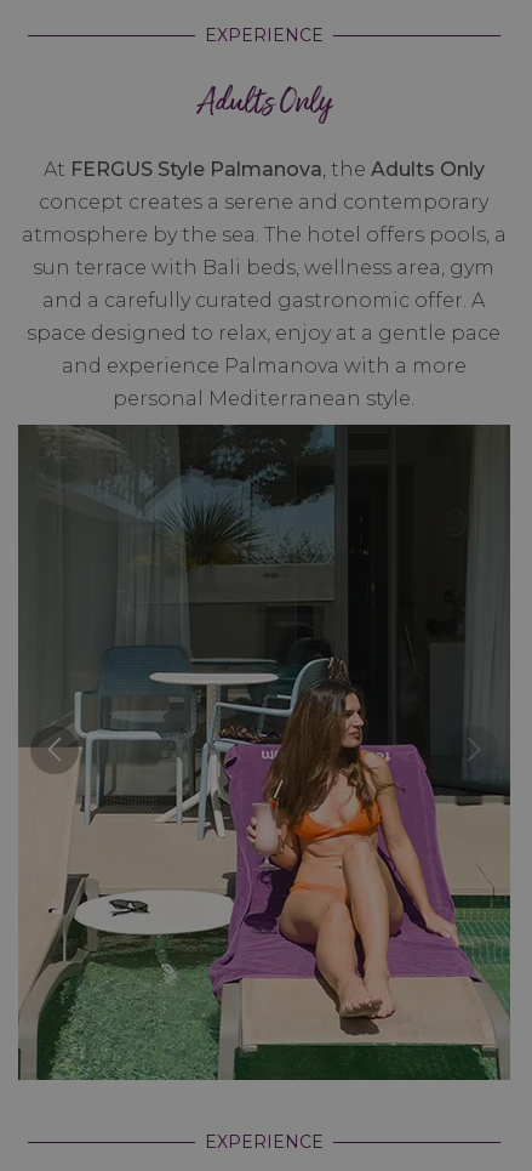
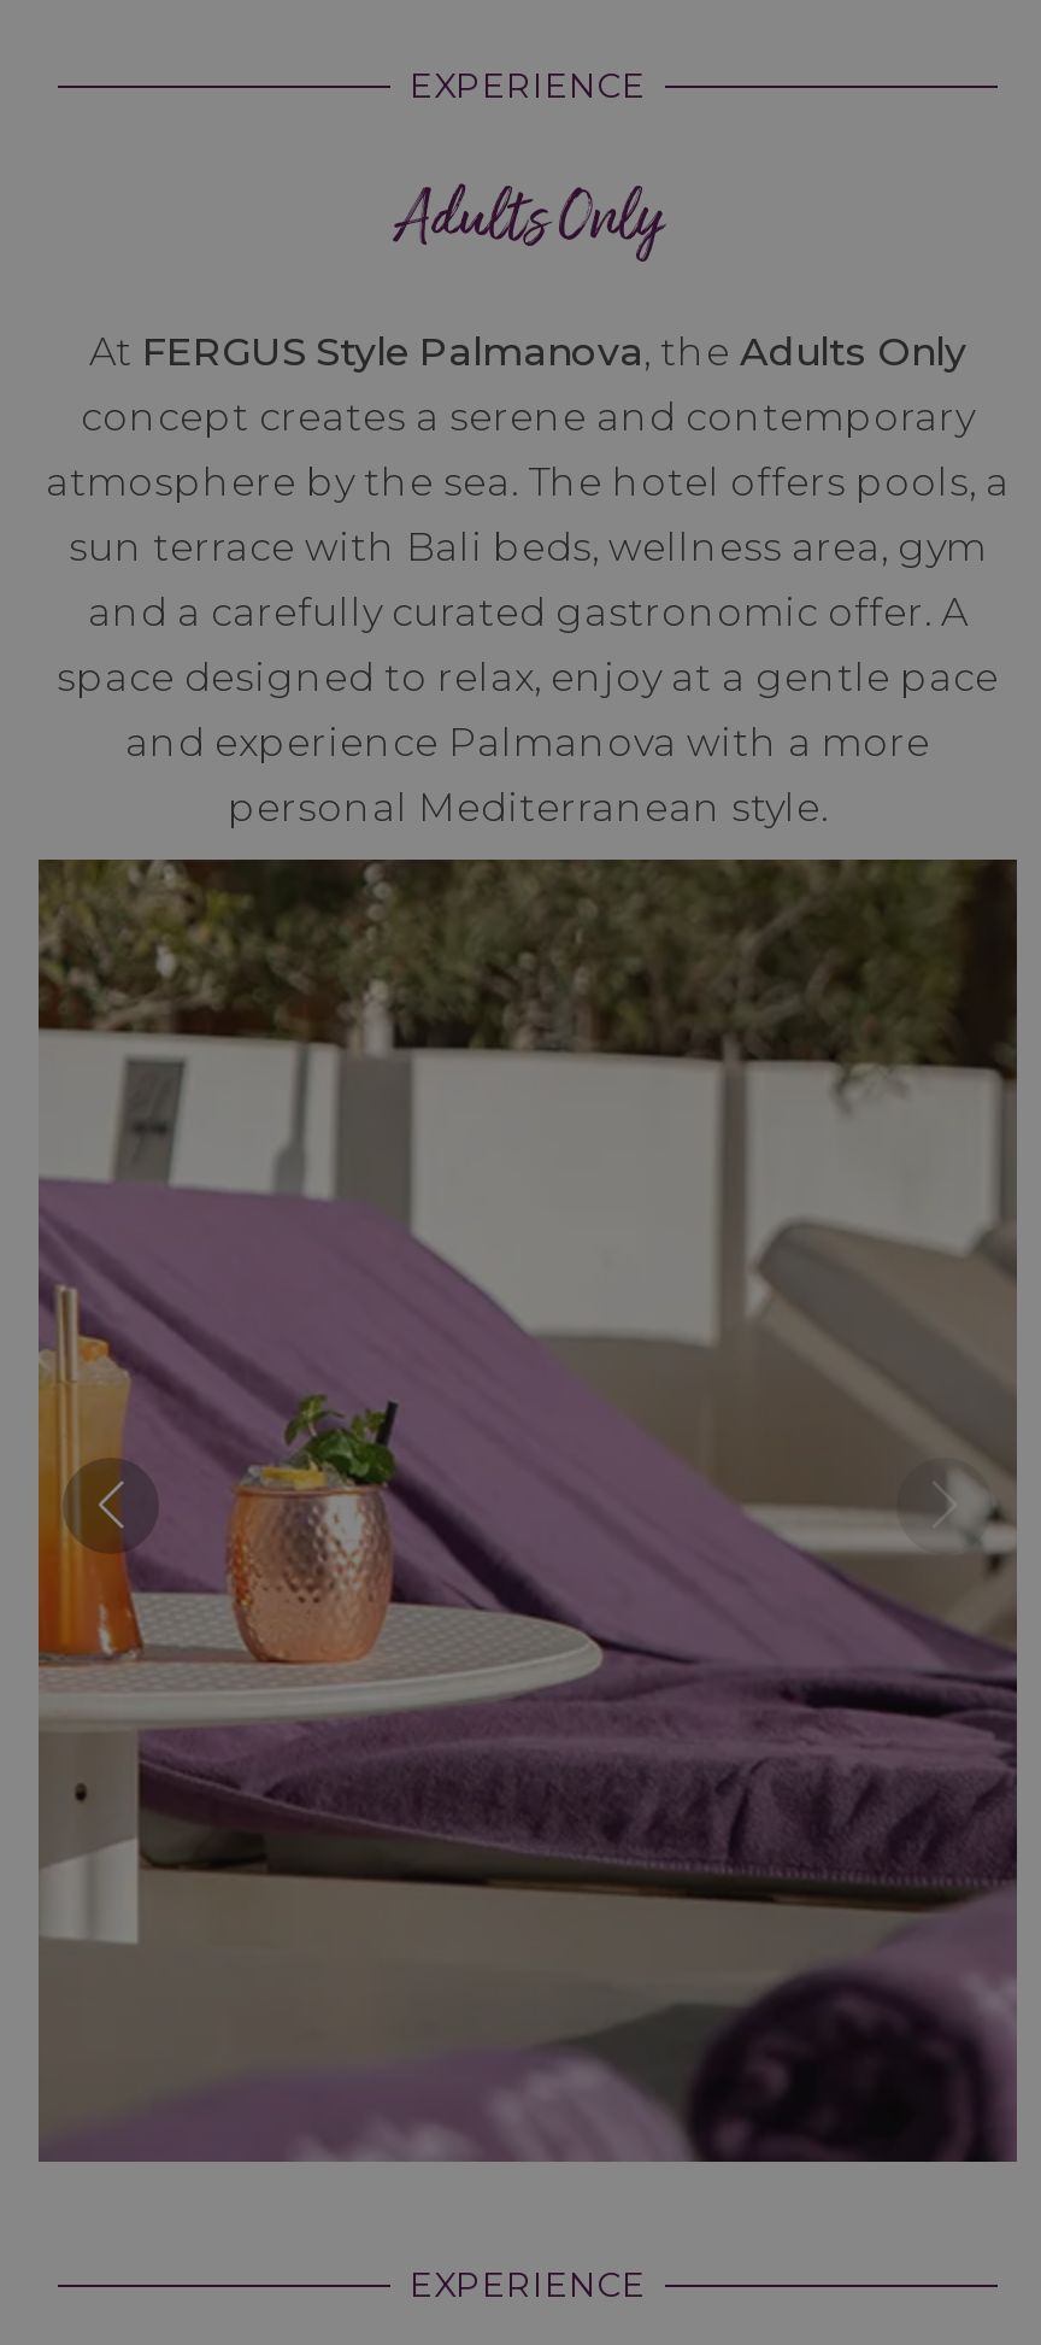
[17,424,511,1081] [image] -> [36,857,1019,2164] [image]

